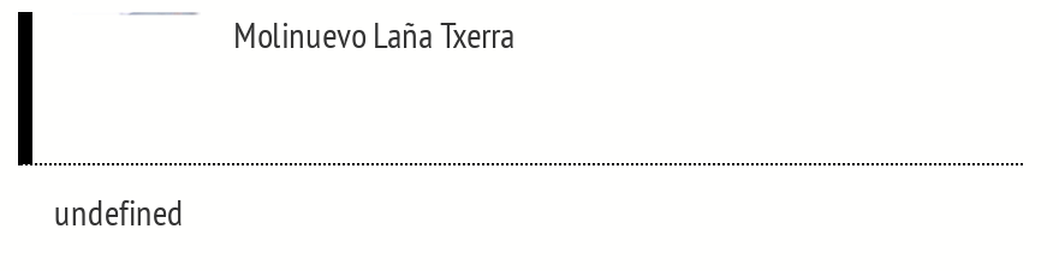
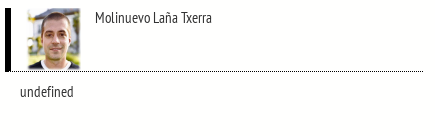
none -> [27,8,81,70] [image]

